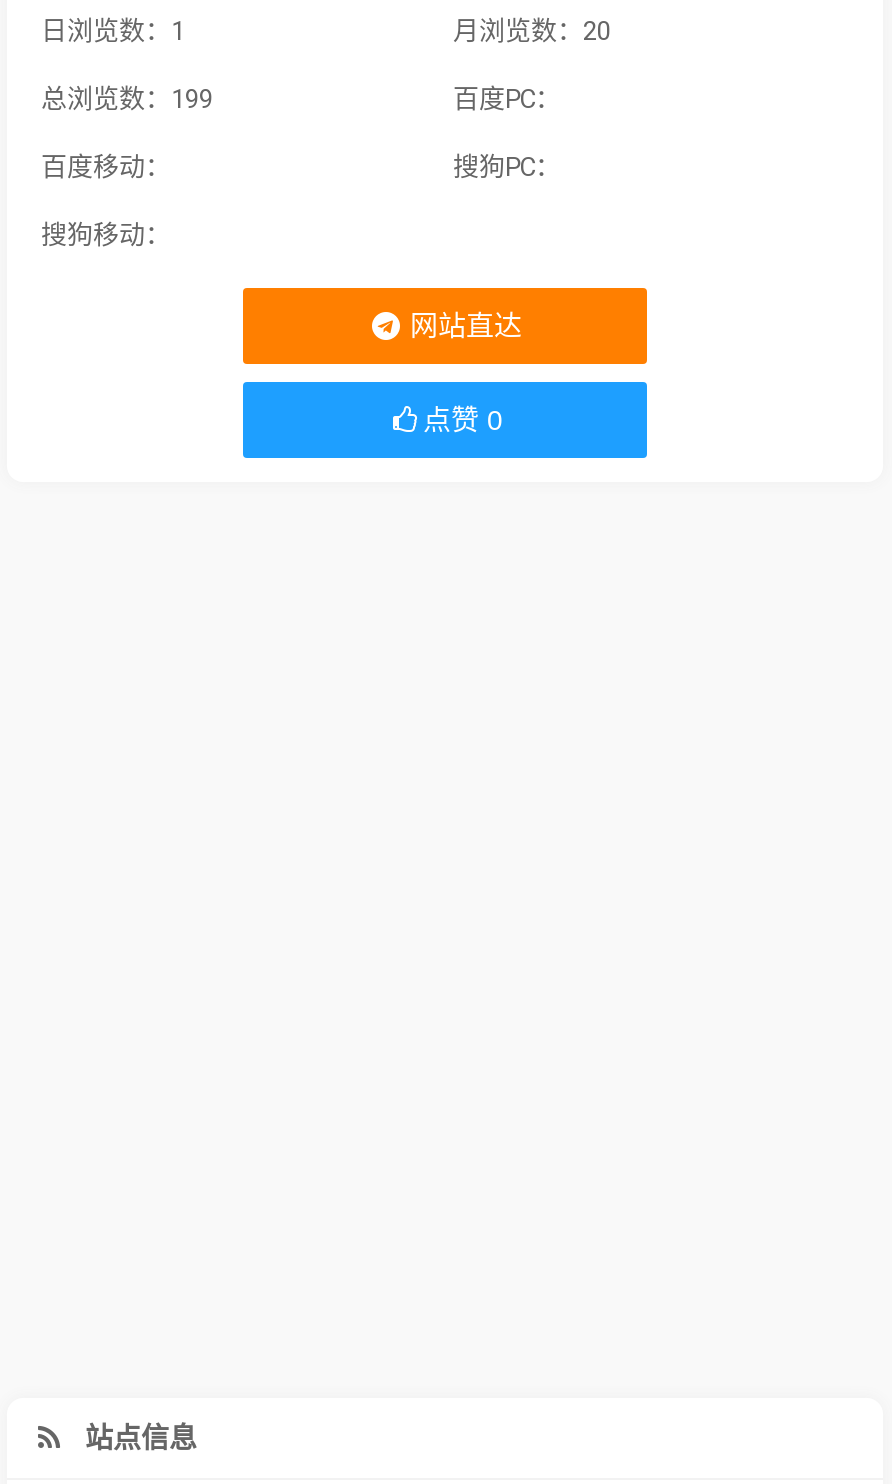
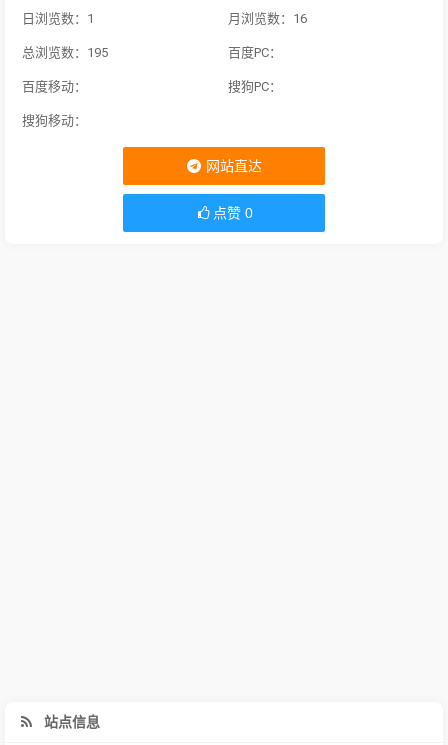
[453,16,611,46] 月浏览数：20 -> [228,11,307,26] 月浏览数：16
[41,84,213,114] 总浏览数：199 -> [22,45,108,60] 总浏览数：195

